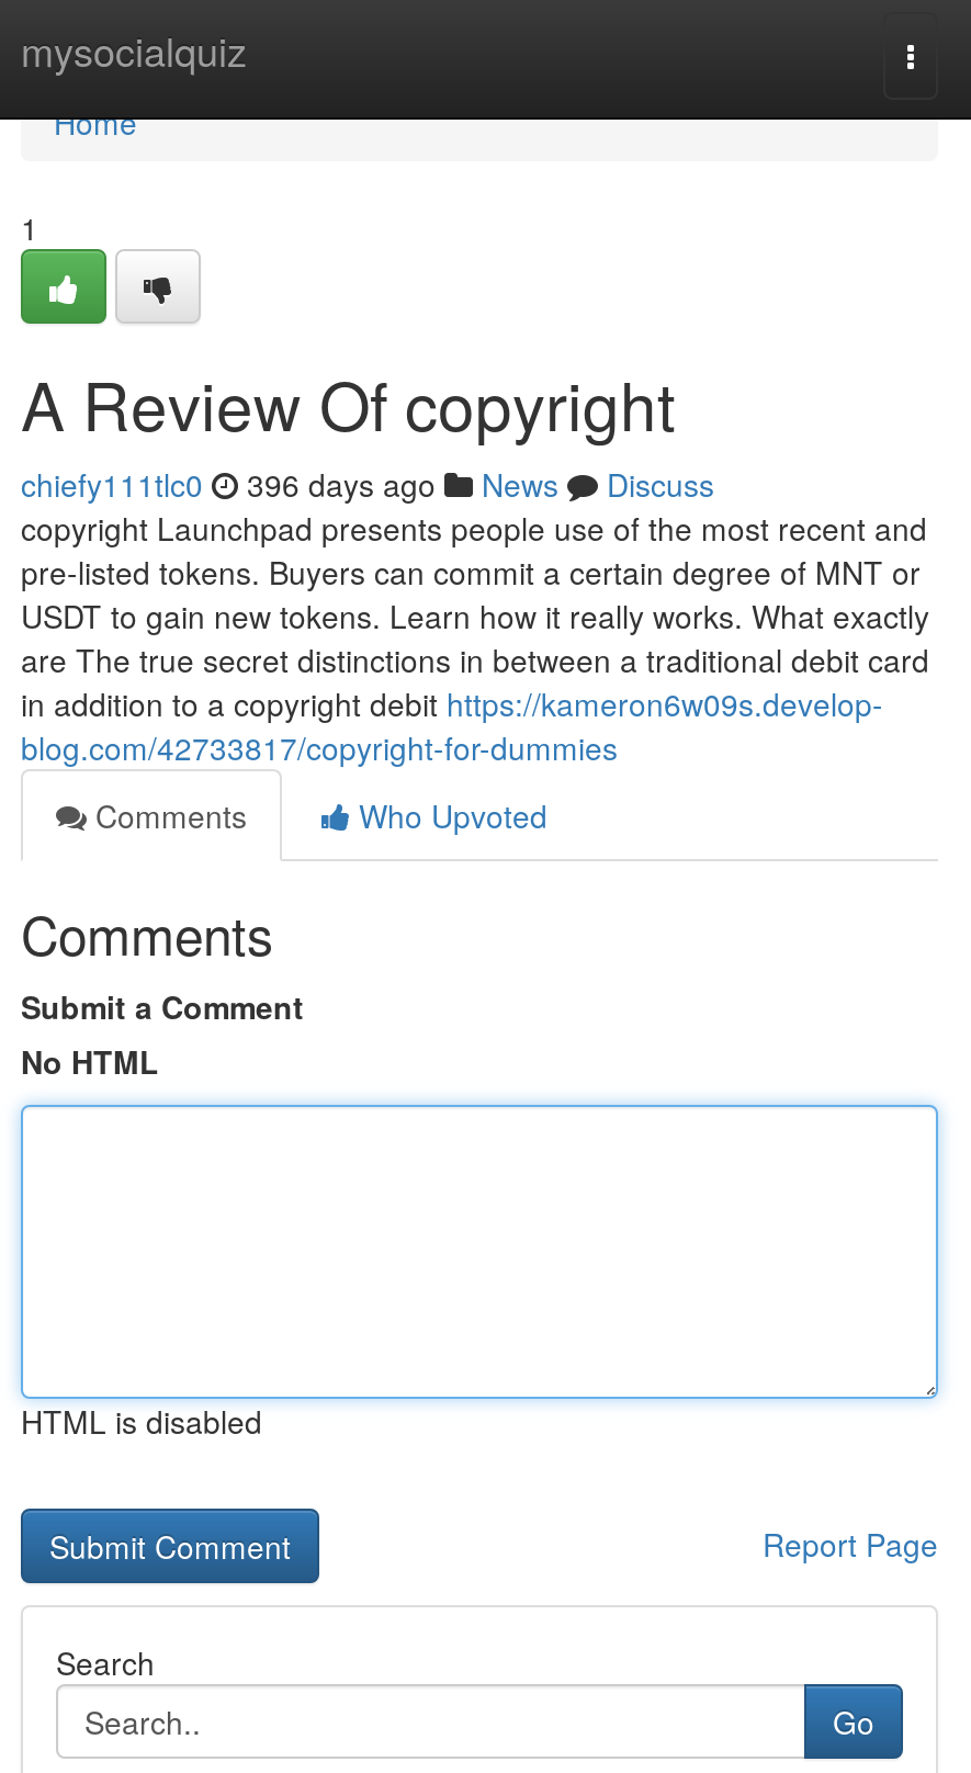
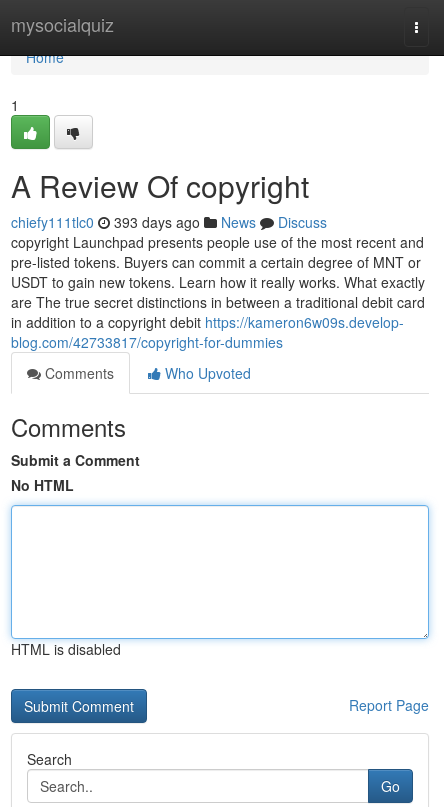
[21,462,714,506] chiefy111tlc0 396 days ago News Discuss -> [11,212,327,232] chiefy111tlc0 393 days ago News Discuss

